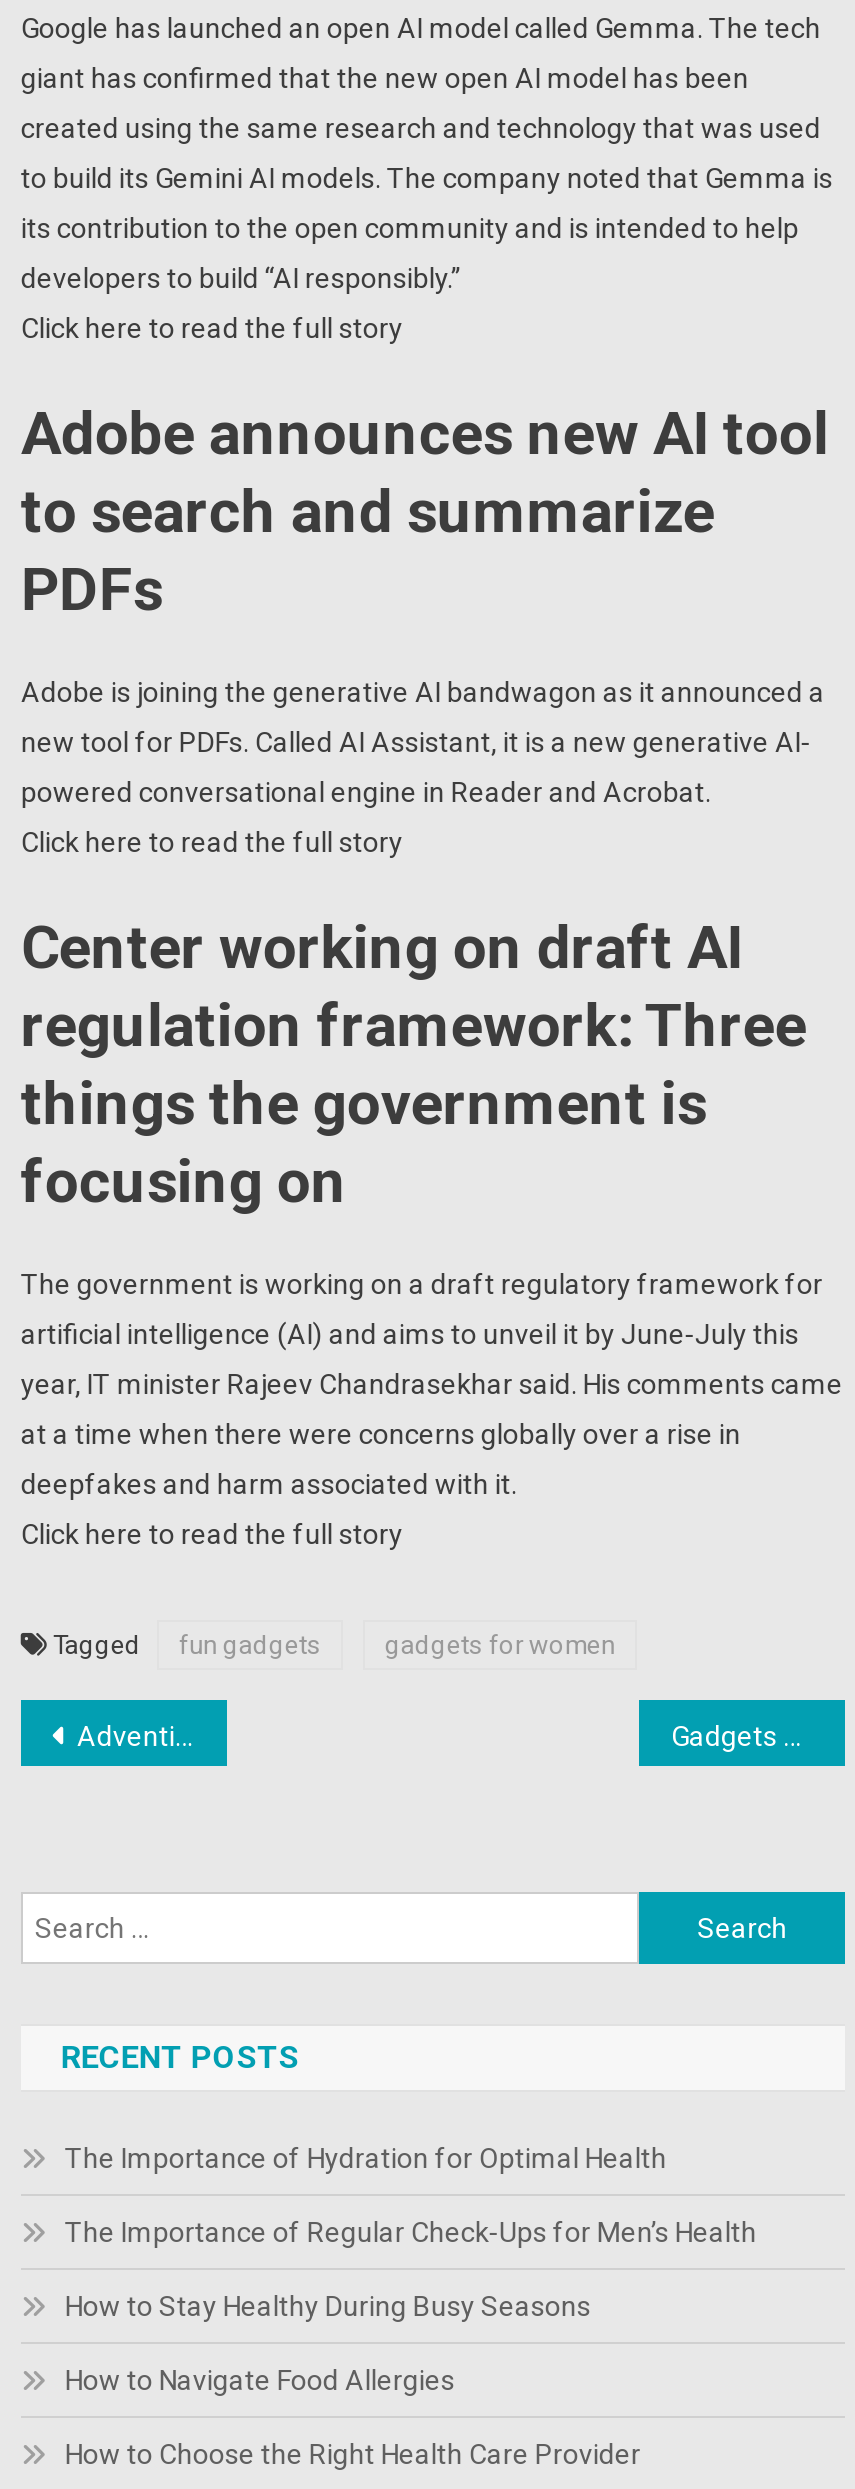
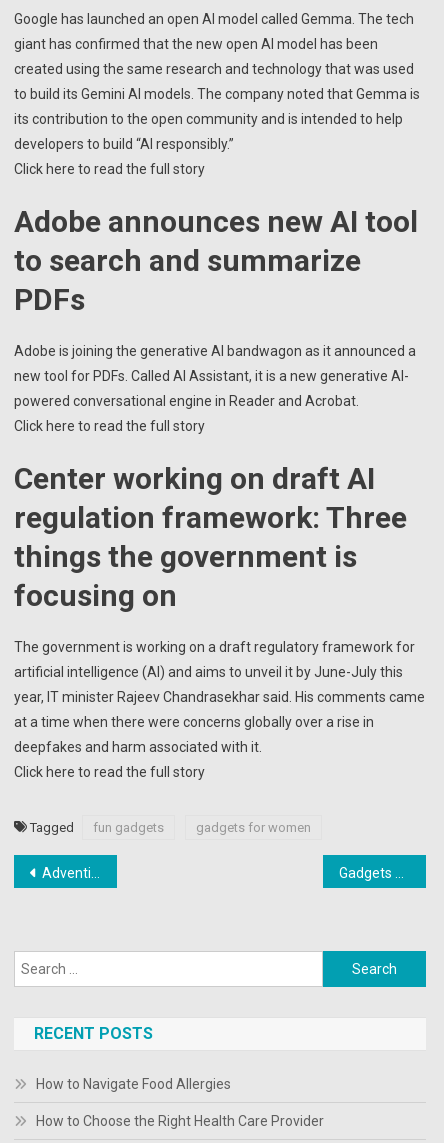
[65,2142,757,2322] The Importance of Hydration for Optimal Health | The Importance of Regular Check-Ups for Men’s Health | How to Stay Healthy During Busy Seasons -> none

